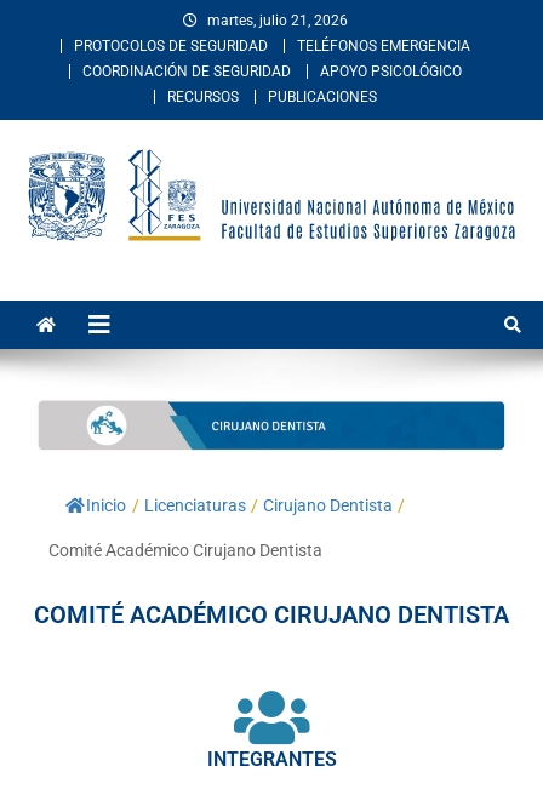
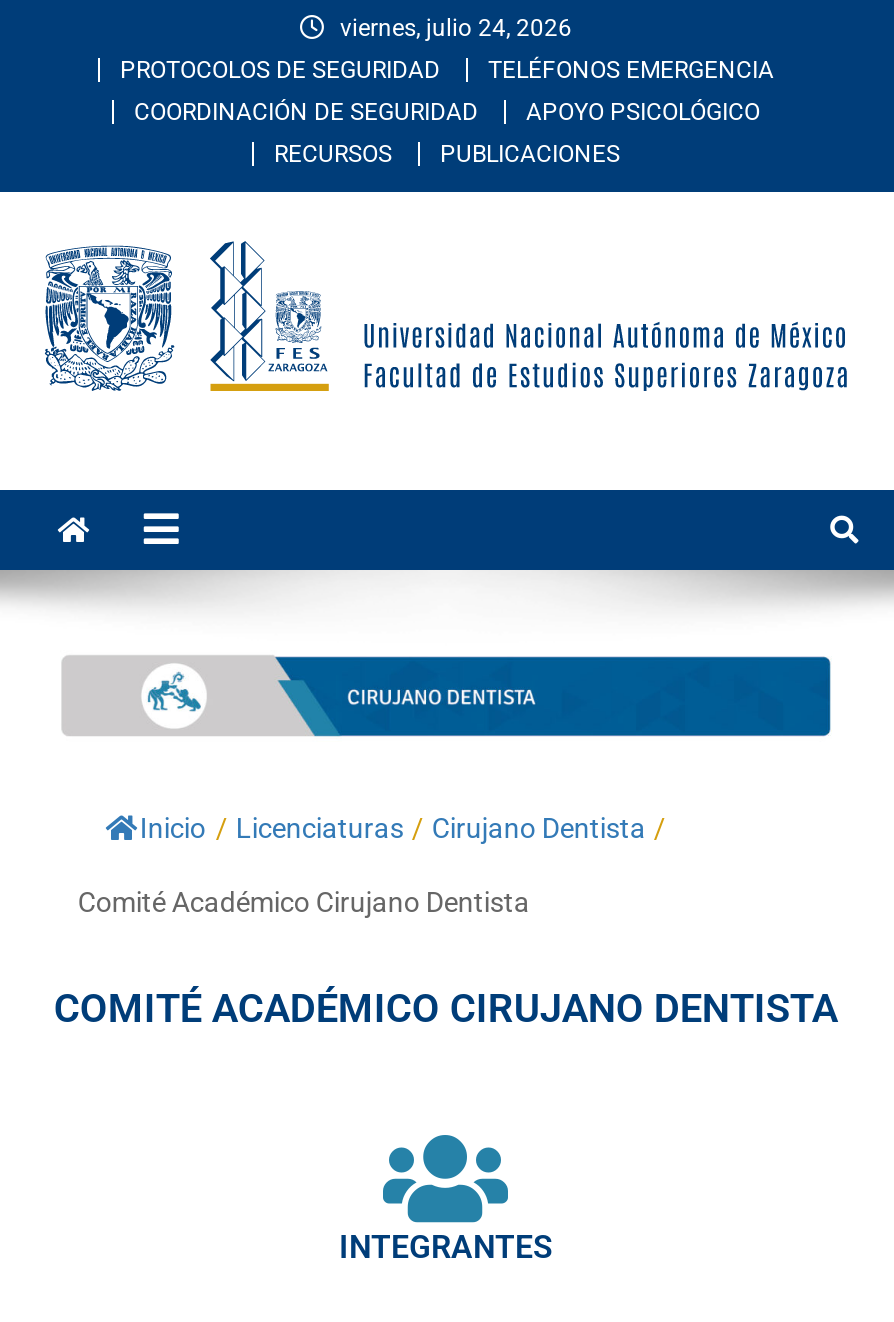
[207,12,348,29] martes, julio 21, 2026 -> [340,14,572,42] viernes, julio 24, 2026

